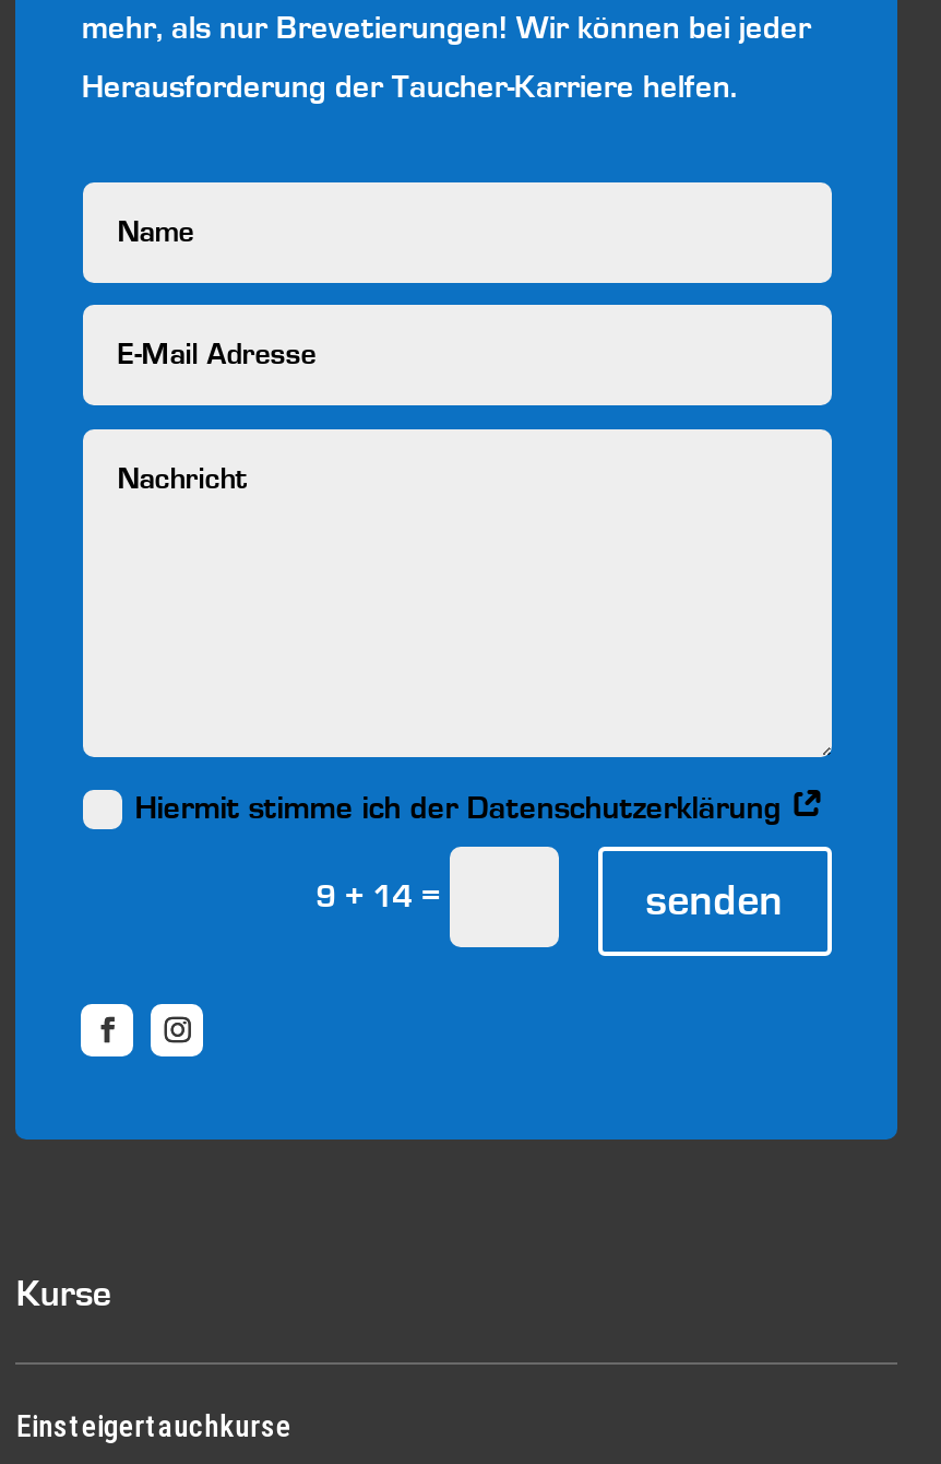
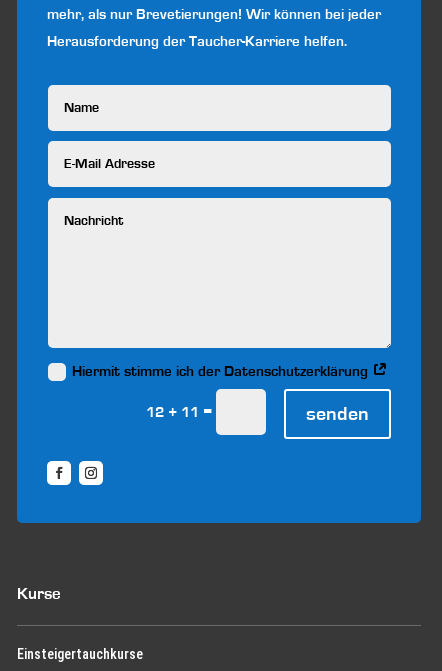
[316,880,449,914] 9 + 14 = -> [146,404,216,420] 12 + 11 =

